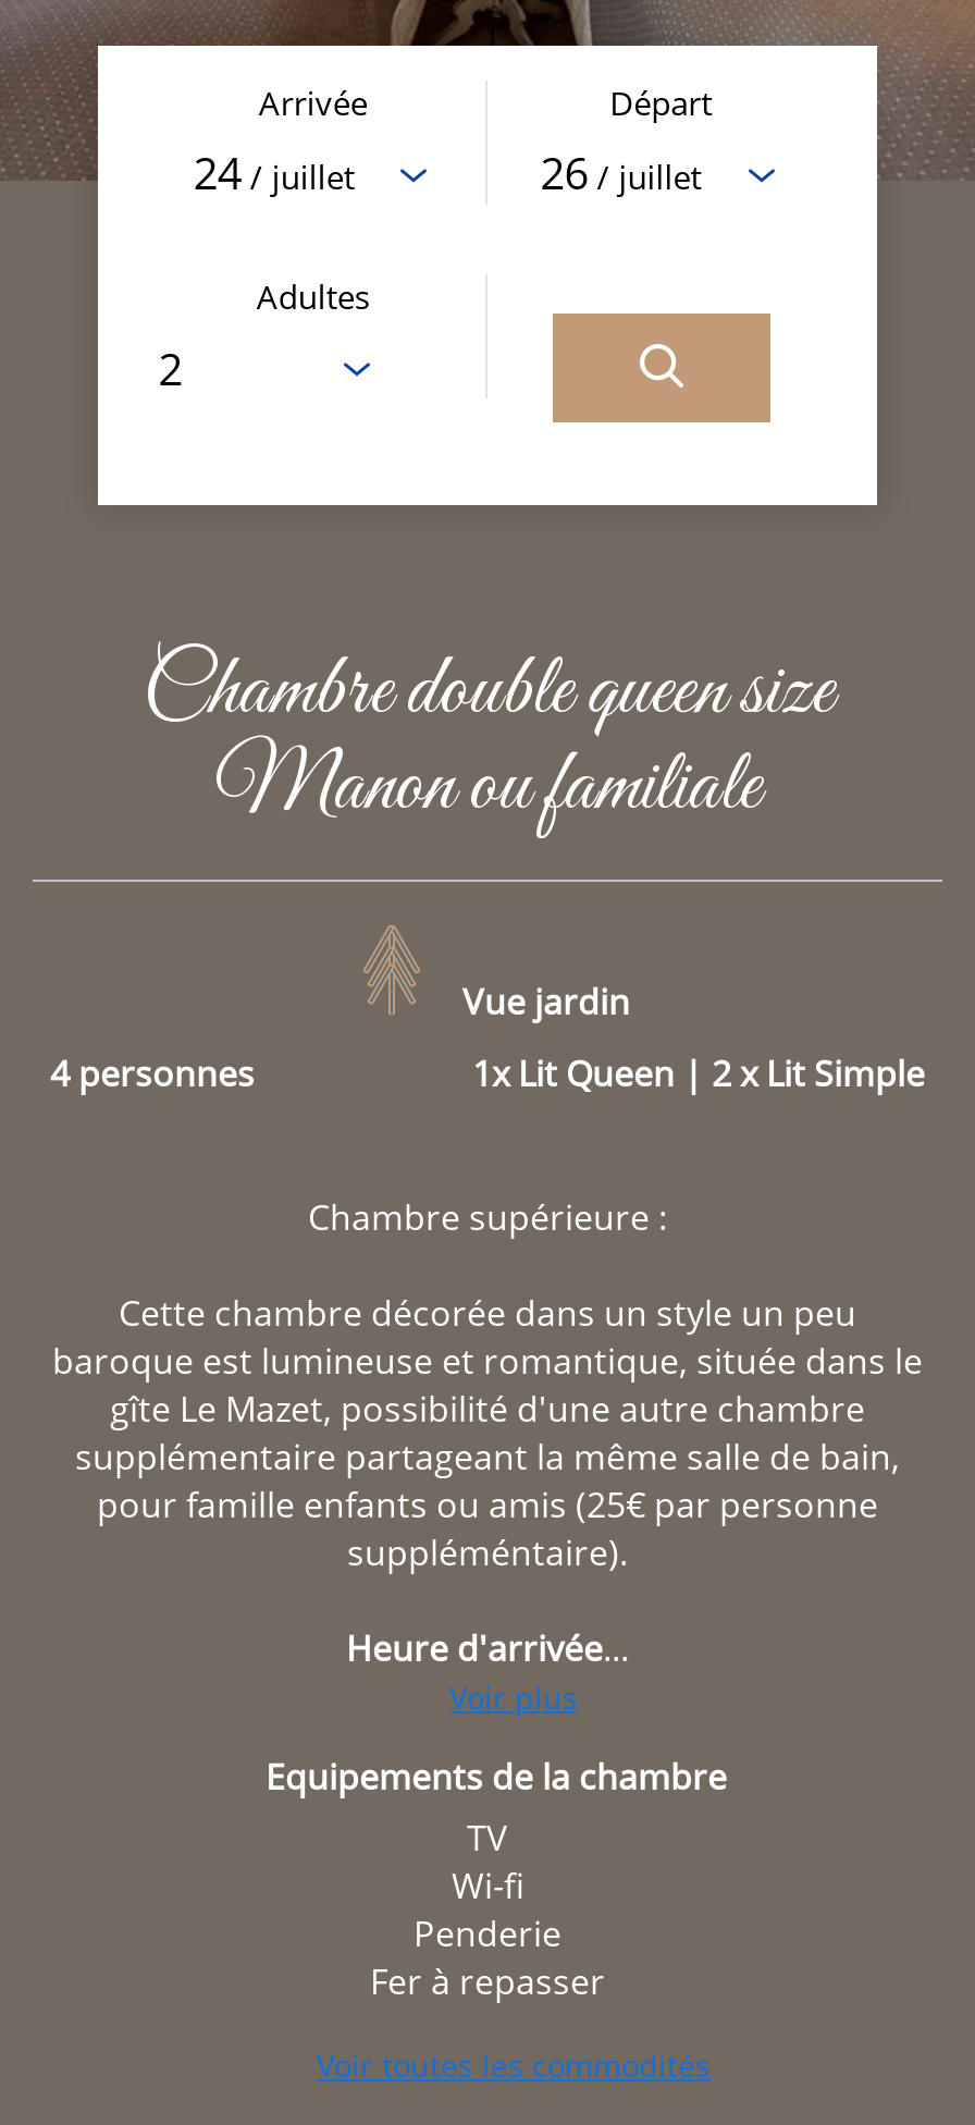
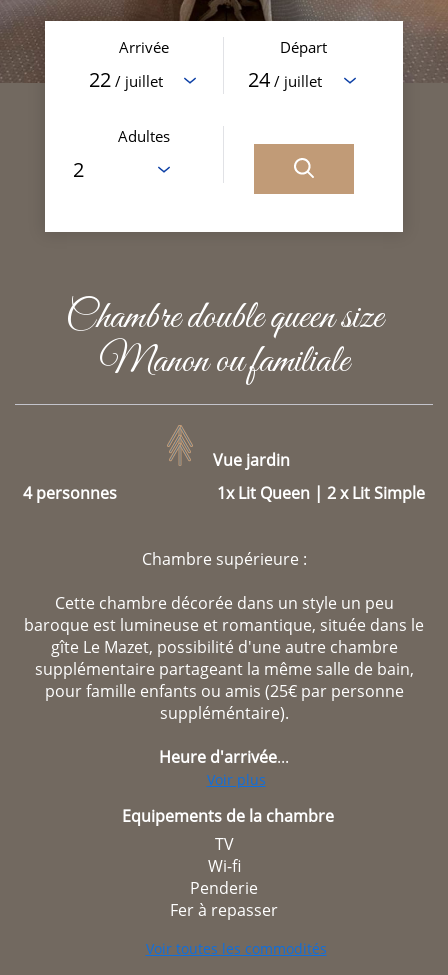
[193,144,354,202] 24 / juillet -> [89,66,163,93] 22 / juillet
[540,144,701,202] 26 / juillet -> [248,66,322,93] 24 / juillet

